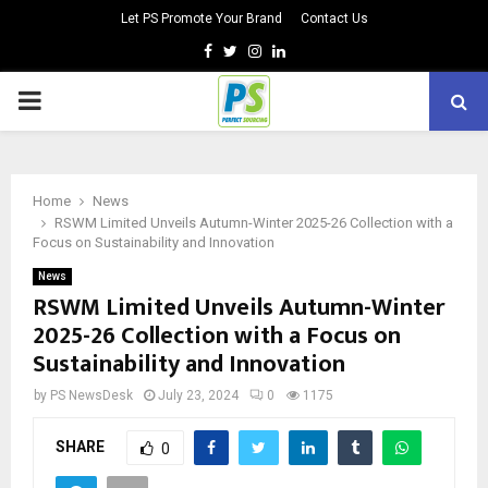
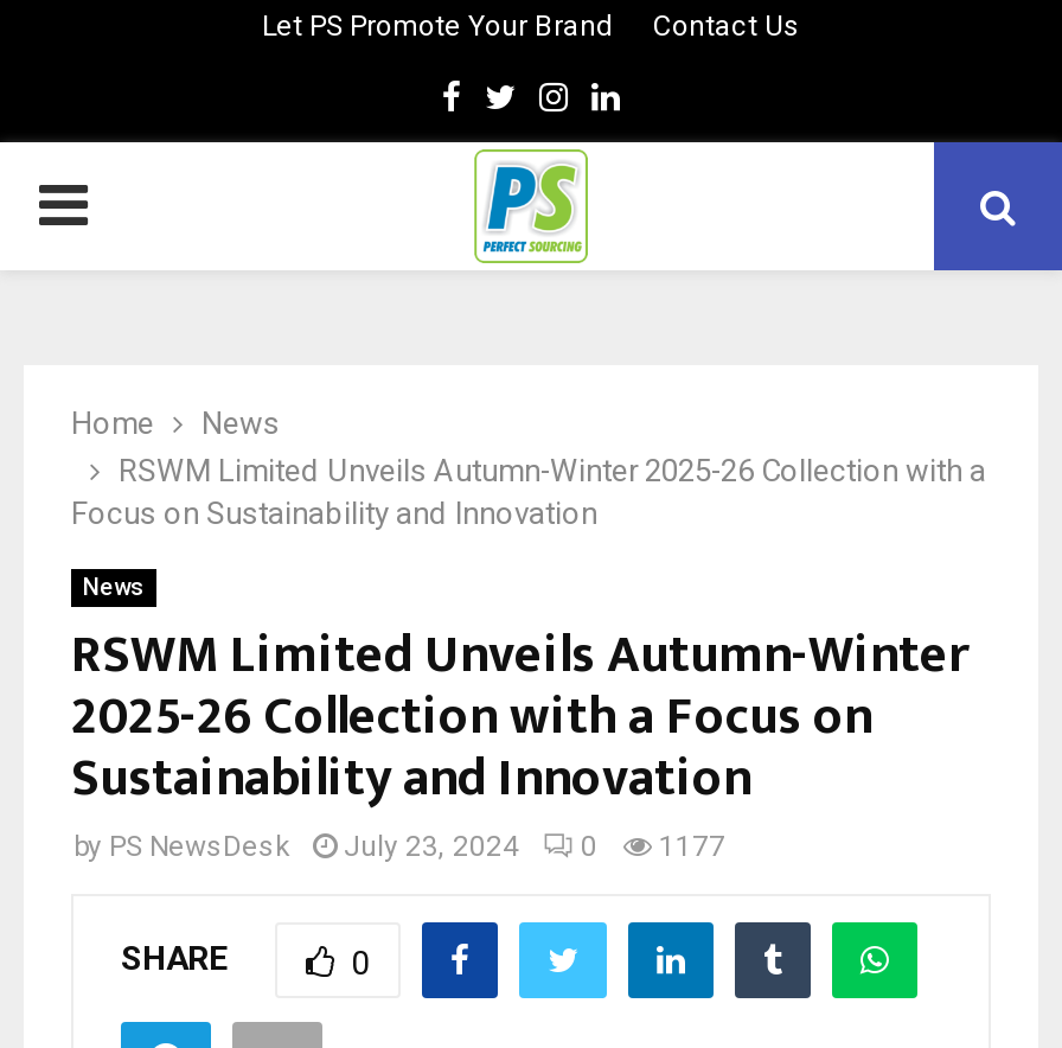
[34,388,333,403] by PS NewsDesk July 23, 2024 0 1175 -> [73,830,725,863] by PS NewsDesk July 23, 2024 0 1177

